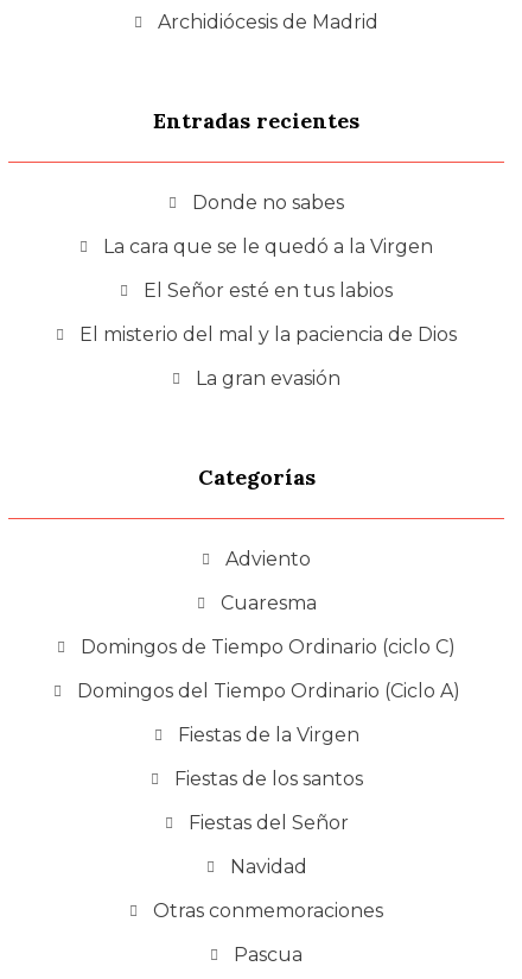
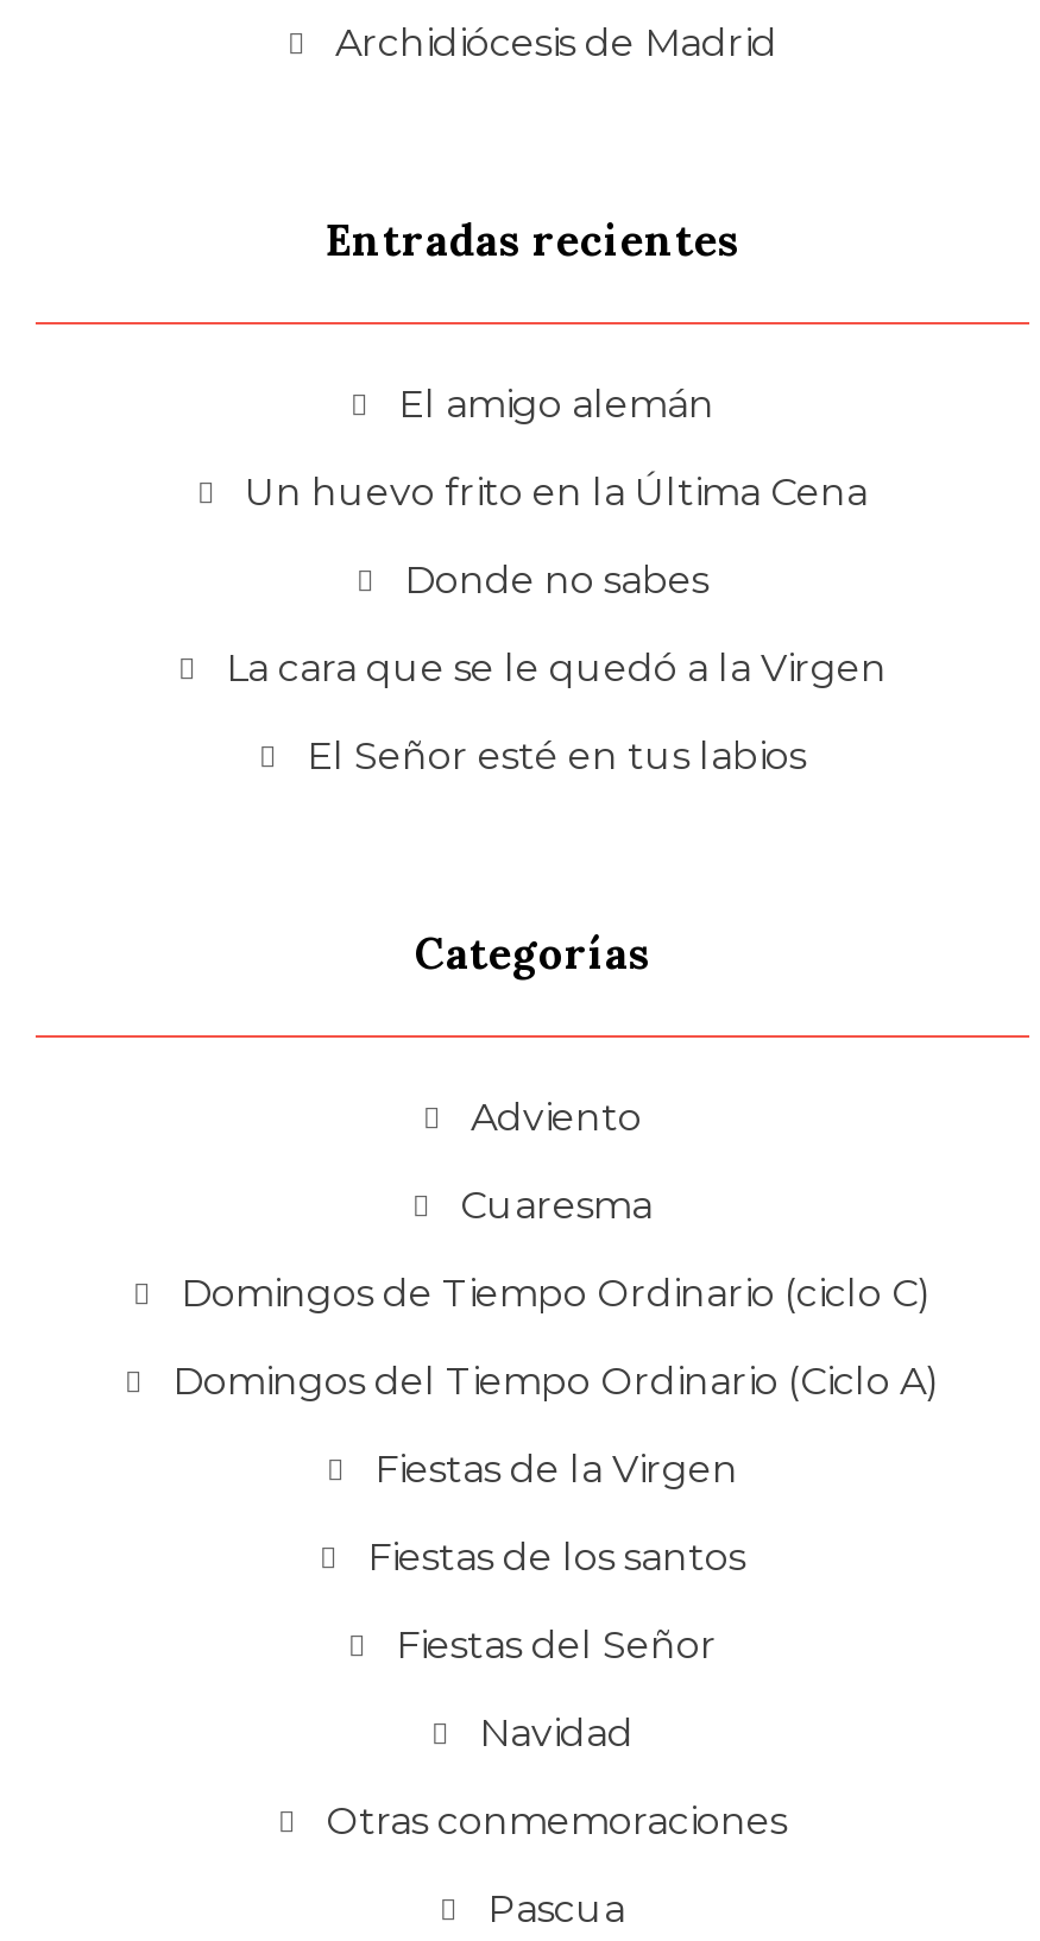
none -> [245,381,868,514] El amigo alemán | Un huevo frito en la Última Cena
moved [103,191,433,302] -> [226,557,887,778]: Donde no sabes | La cara que se le quedó a la Virgen | El Señor esté en tus labios
[79,323,457,389] El misterio del mal y la paciencia de Dios | La gran evasión -> none

